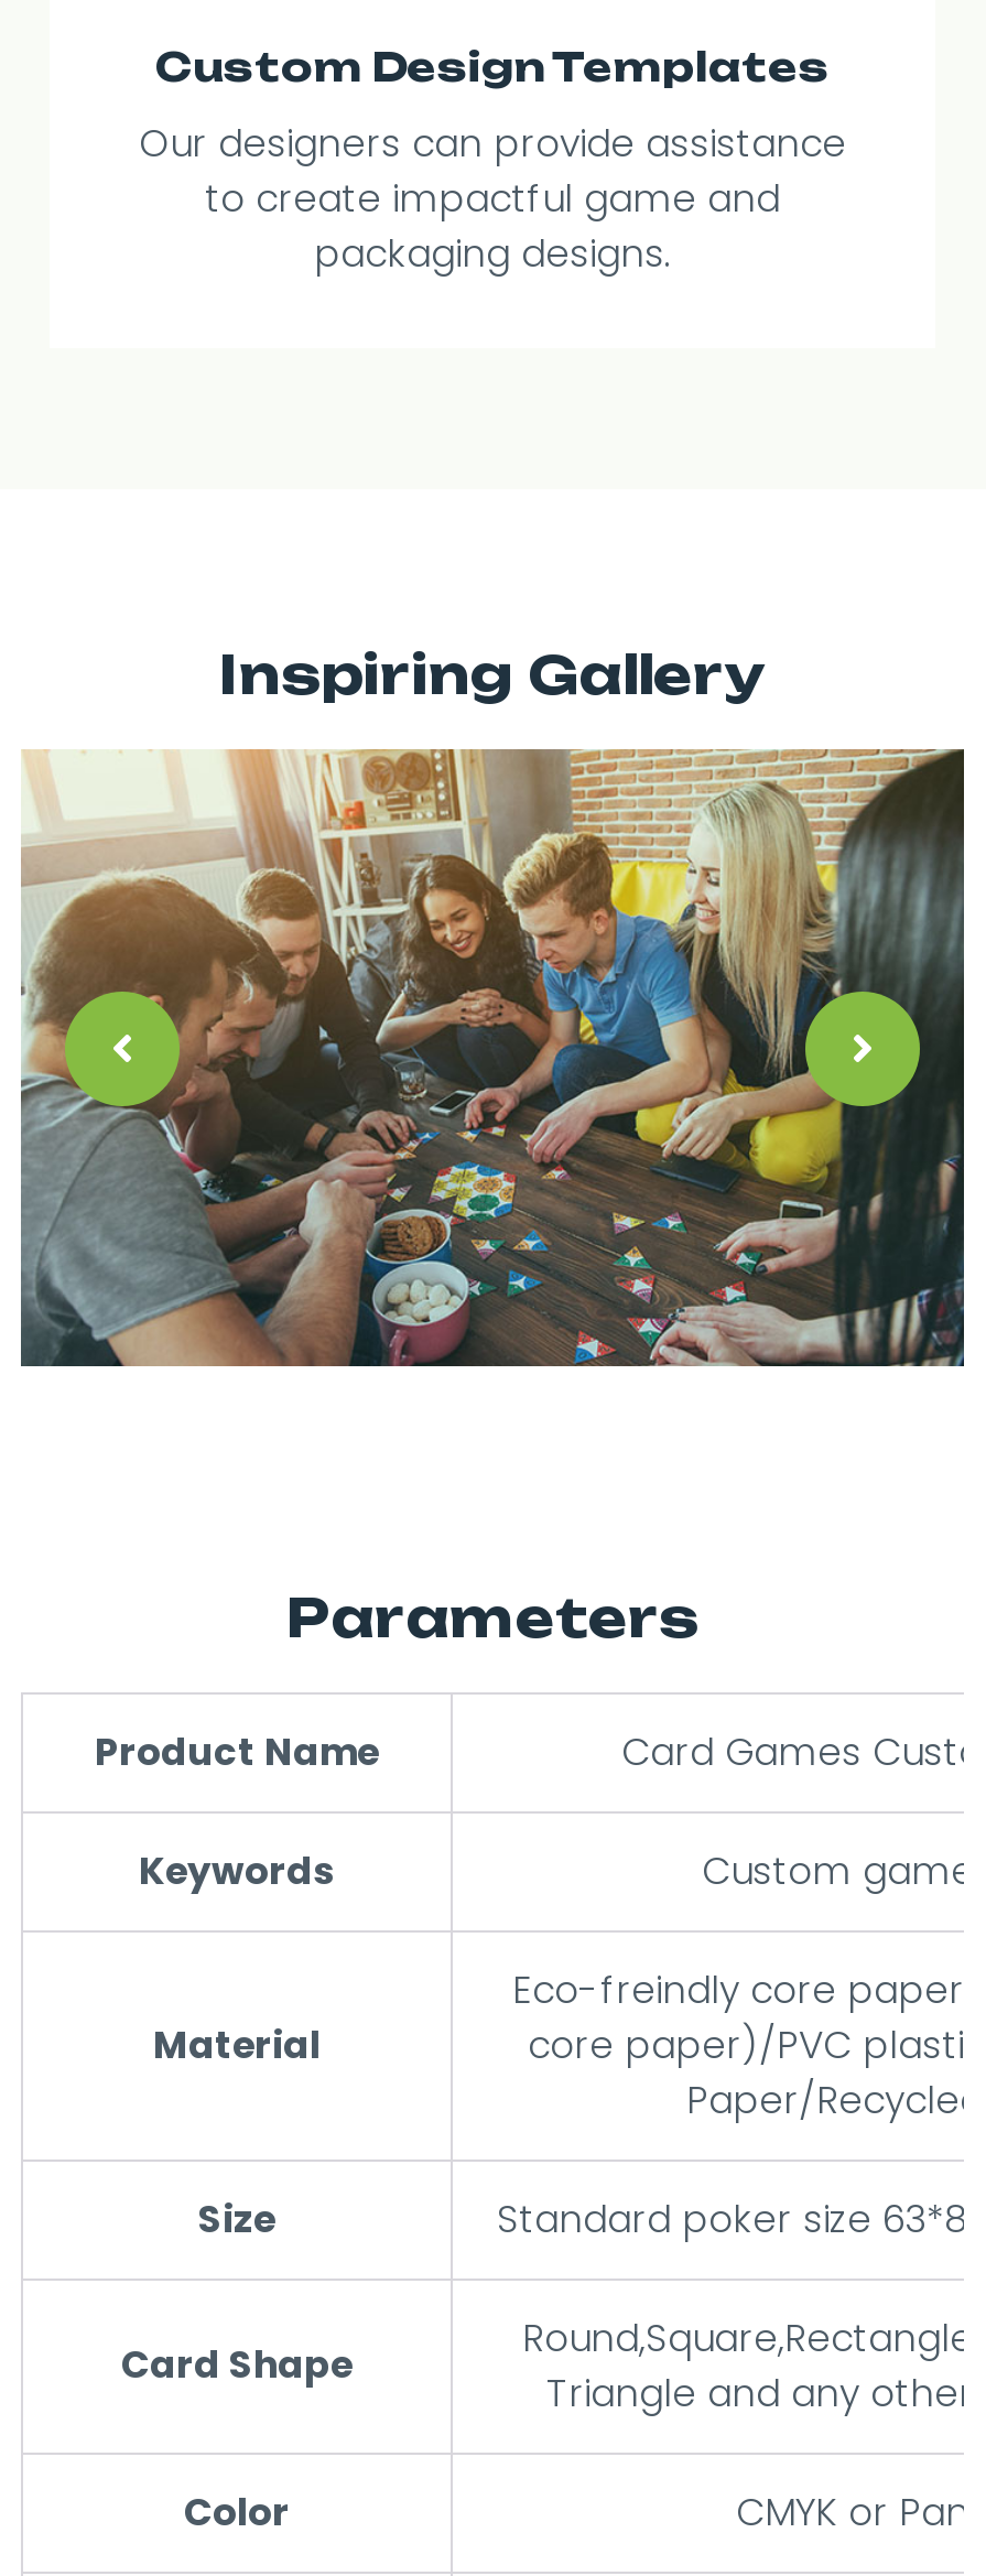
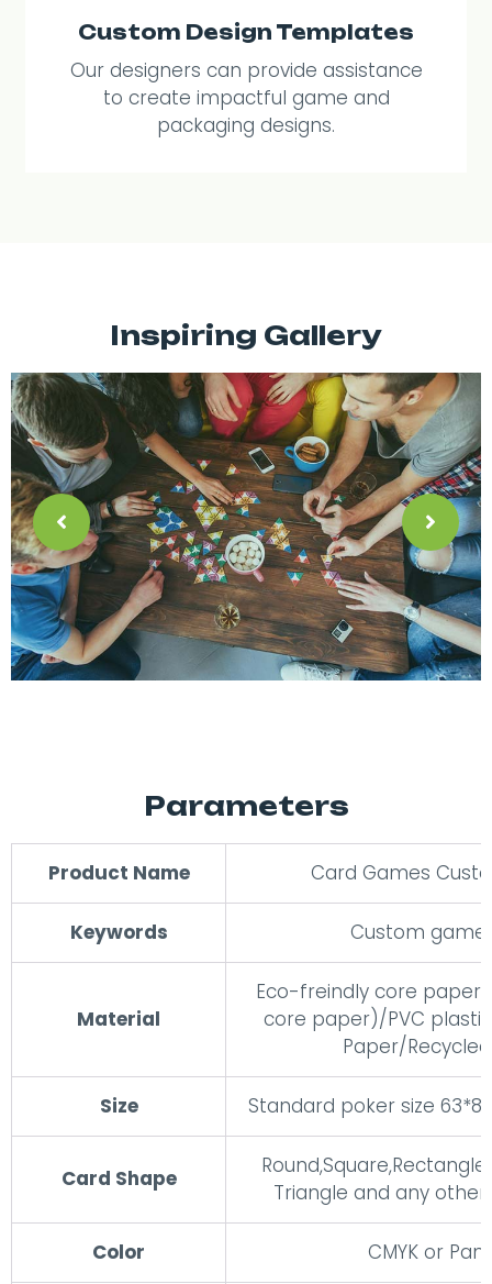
[19,747,966,1368] [image] -> [10,372,482,682] [image]

